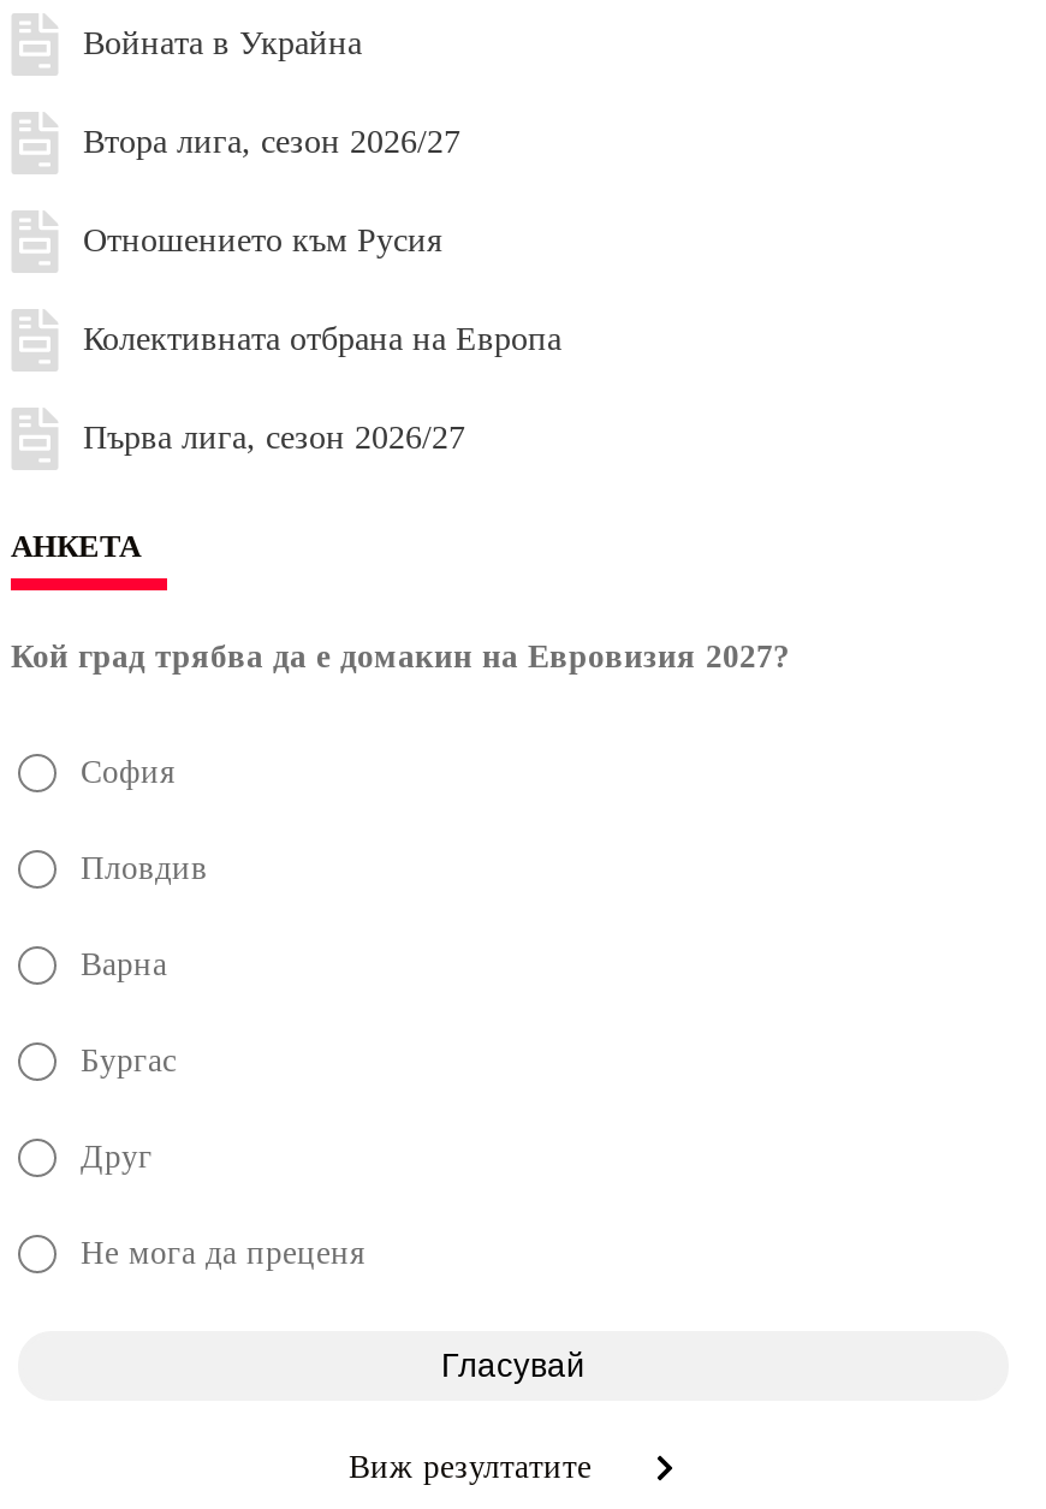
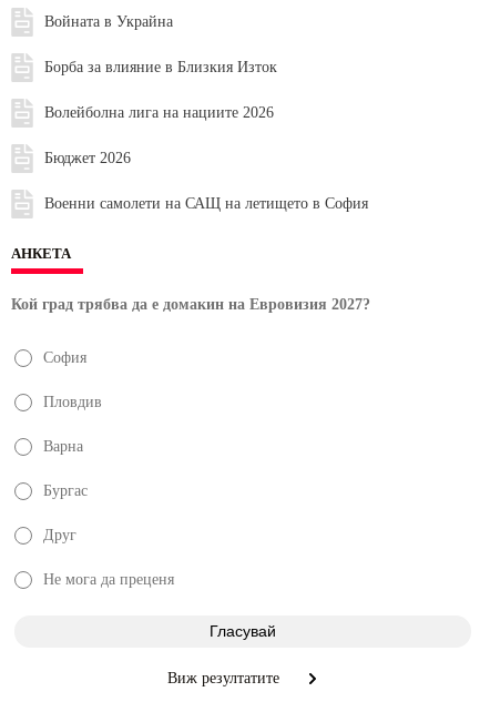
[83,124,460,160] Втора лига, сезон 2026/27 -> [44,59,277,76] Борба за влияние в Близкия Изток
[83,223,441,259] Отношението към Русия -> [44,104,274,121] Волейболна лига на нациите 2026
[83,322,561,358] Колективната отбрана на Европа -> [44,150,131,167] Бюджет 2026
[83,420,465,456] Първа лига, сезон 2026/27 -> [44,195,368,212] Военни самолети на САЩ на летището в София

